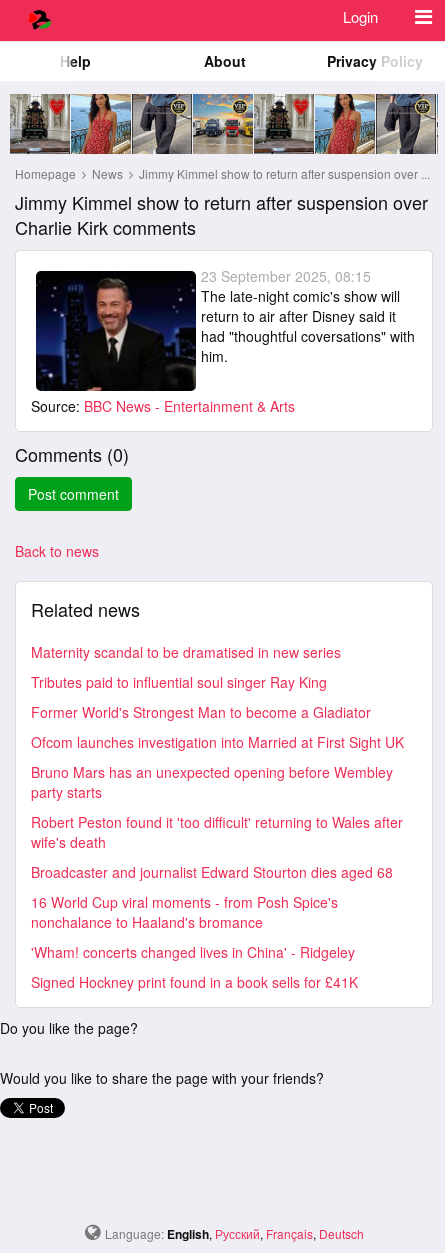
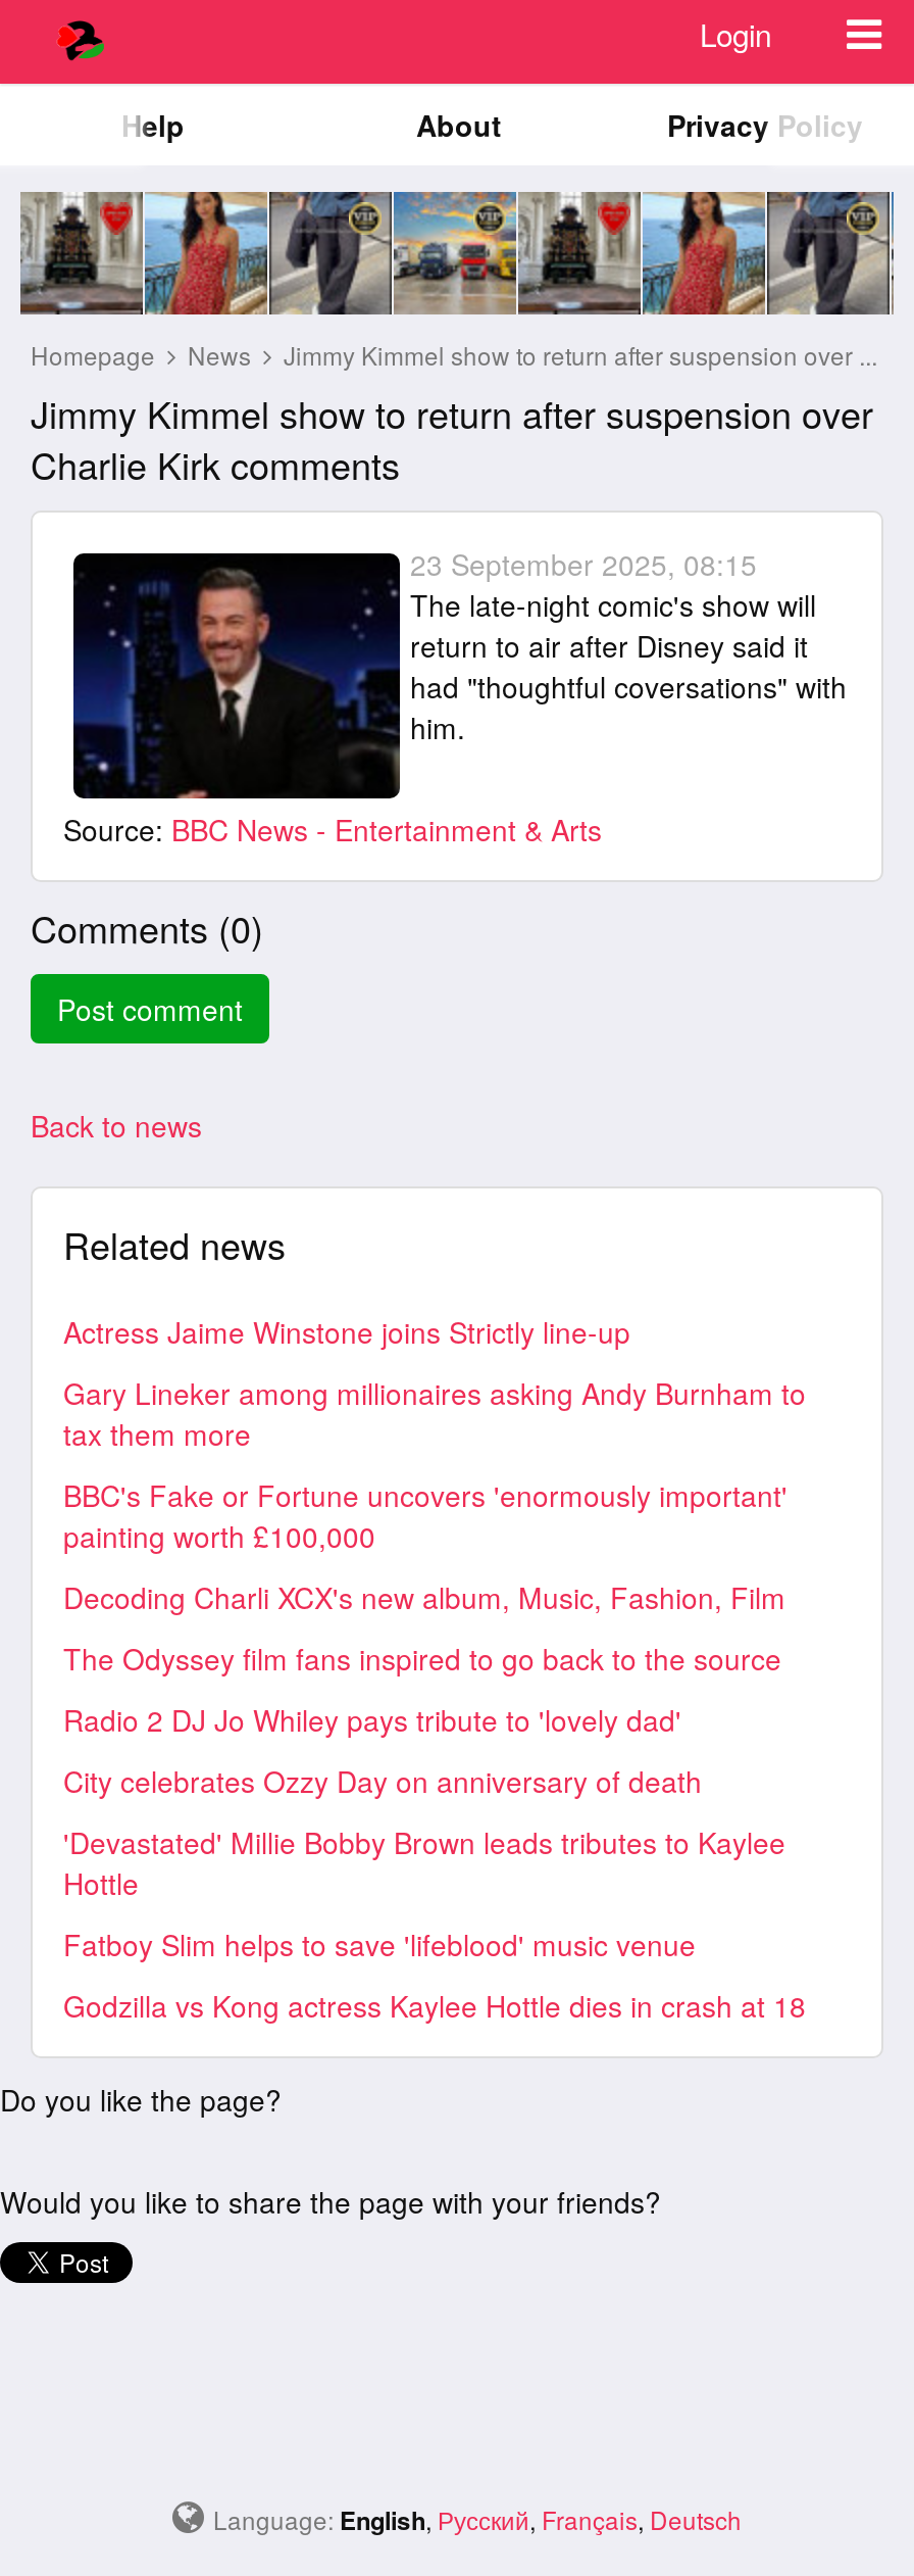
[31,642,341,662] Maternity scandal to be dramatised in new series -> [63,1311,630,1352] Actress Jaime Winstone joins Strictly line-up
[31,672,327,692] Tributes paid to influential soul singer Ray King -> [63,1372,806,1454] Gary Lineker among millionaires asking Andy Burnham to | tax them more
[31,702,371,722] Former World's Strongest Man to become a Gladiator -> [63,1474,788,1556] BBC's Fake or Fortune uncovers 'enormously important' | painting worth £100,000
[31,732,404,752] Ofcom launches investigation into Married at First Sight UK -> [63,1576,785,1617] Decoding Charli XCX's new album, Music, Fashion, Film
[31,762,393,802] Bruno Mars has an unexpected opening before Wembley | party starts -> [63,1638,781,1679] The Odyssey film fans inspired to go back to the source
[31,812,403,852] Robert Peston found it 'too difficult' returning to Wales after | wife's death -> [63,1699,681,1740] Radio 2 DJ Jo Whiley pays tribute to 'lovely dad'
[31,862,393,882] Broadcaster and journalist Edward Stourton dies aged 68 -> [63,1760,702,1801] City celebrates Ozzy Day on anniversary of death
[31,892,338,932] 16 World Cup viral moments - from Posh Spice's | nonchalance to Haaland's bromance -> [63,1821,785,1903] 'Devastated' Millie Bobby Brown leads tributes to Kaylee | Hottle
[31,942,355,962] 'Wham! concerts changed lives in China' - Ridgeley -> [63,1924,696,1964] Fatboy Slim helps to save 'lifeblood' music venue
[31,972,358,992] Signed Hockney print found in a book sells for £41K -> [63,1985,806,2026] Godzilla vs Kong actress Kaylee Hottle dies in crash at 18

